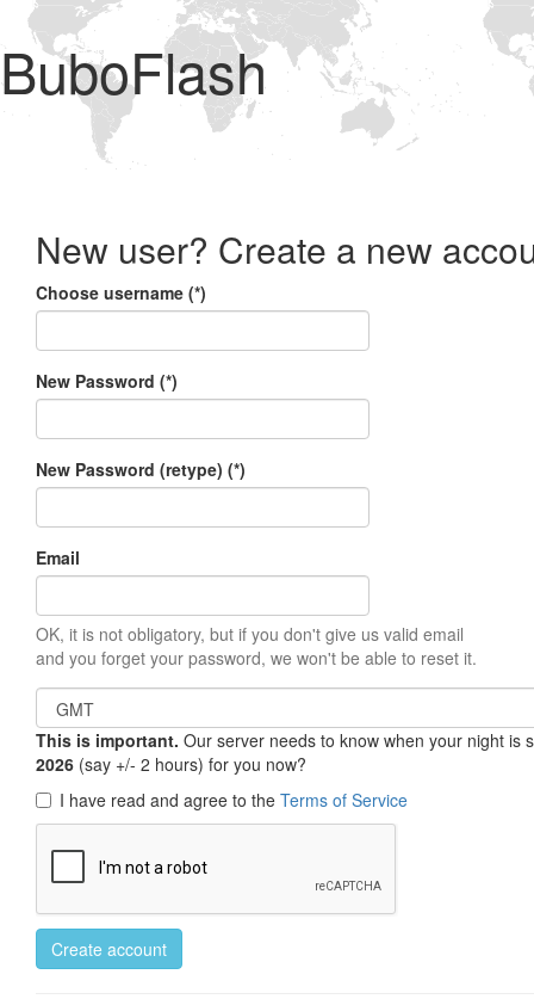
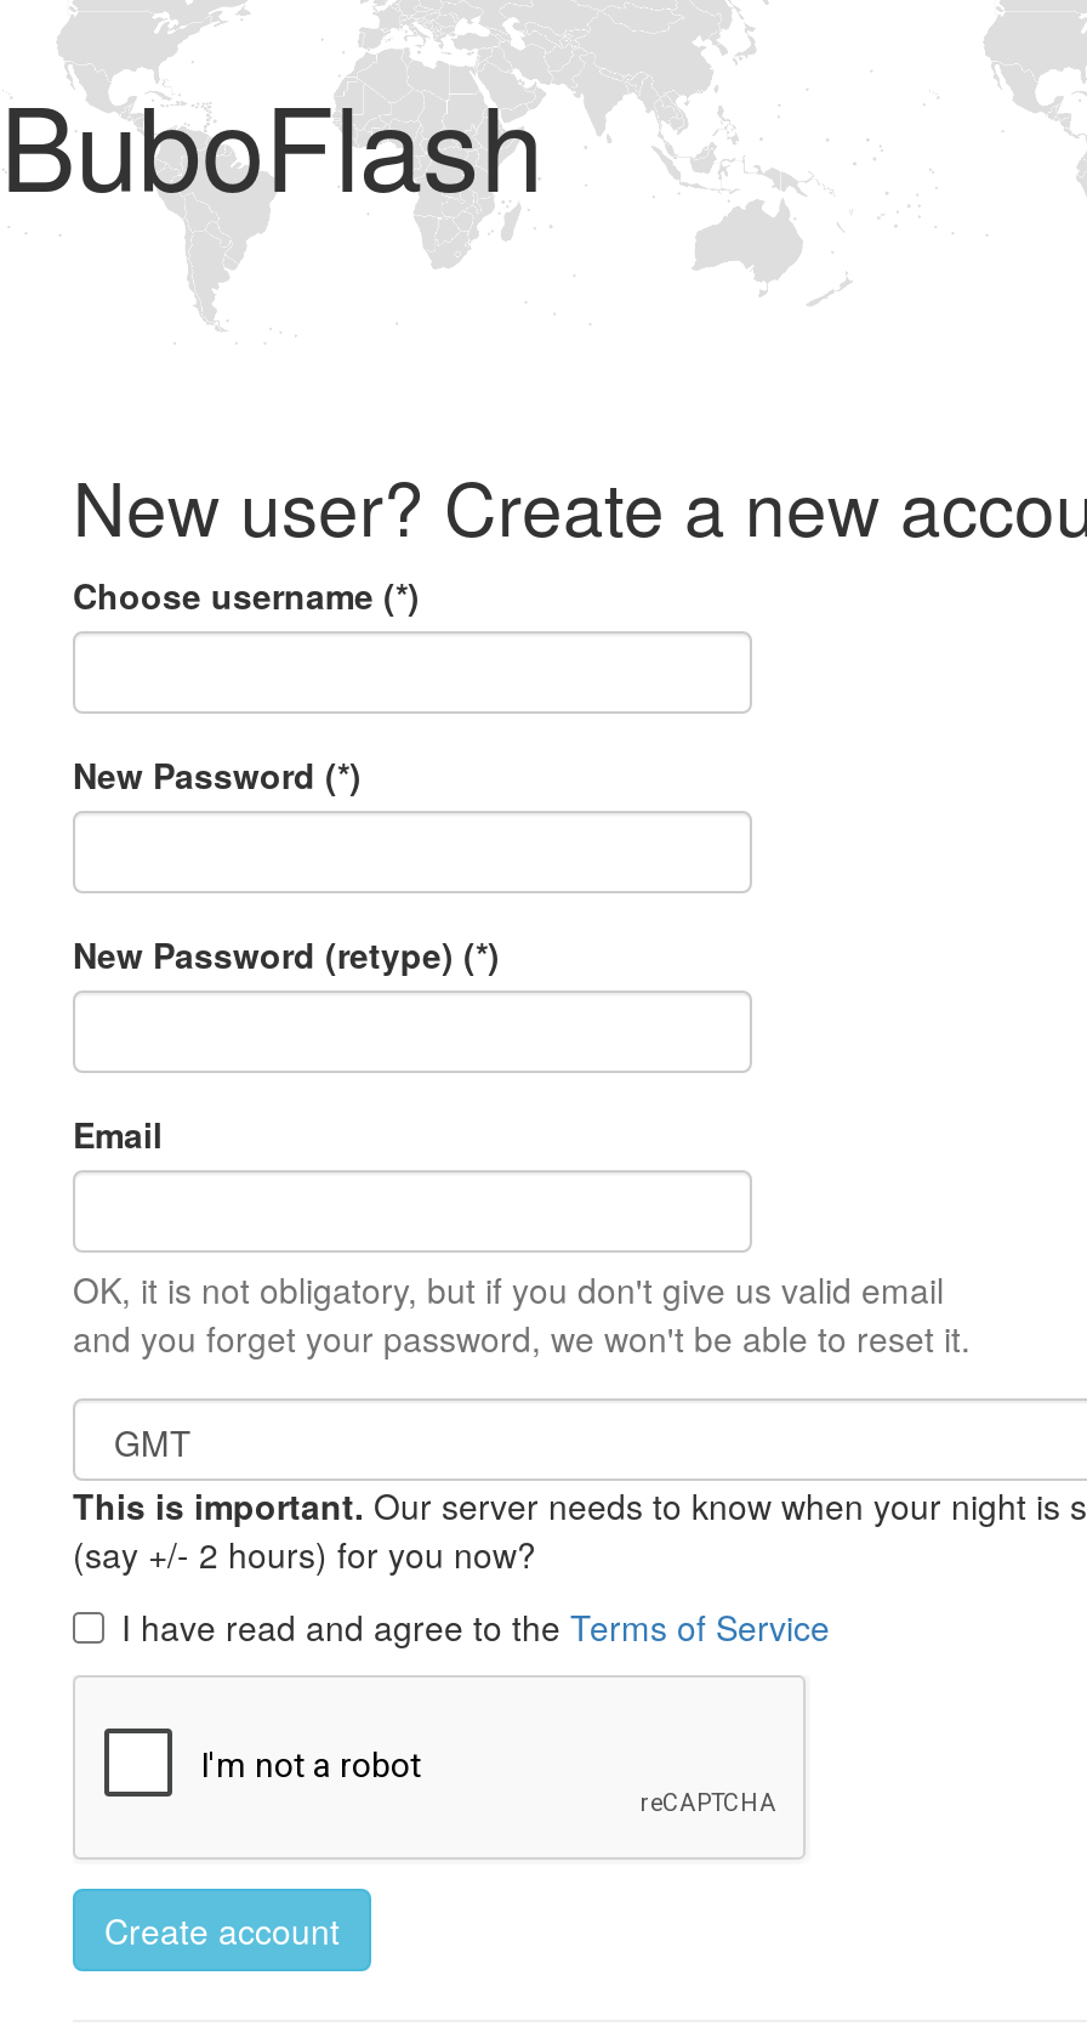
[36,752,306,776] 2026 (say +/- 2 hours) for you now? -> [73,1529,536,1578] (say +/- 2 hours) for you now?

